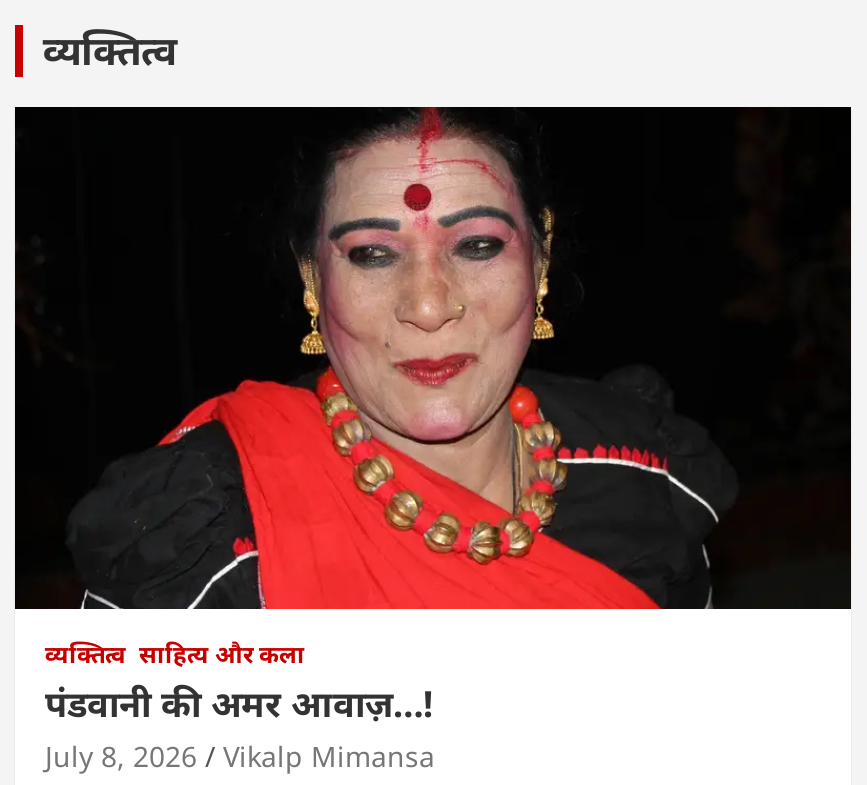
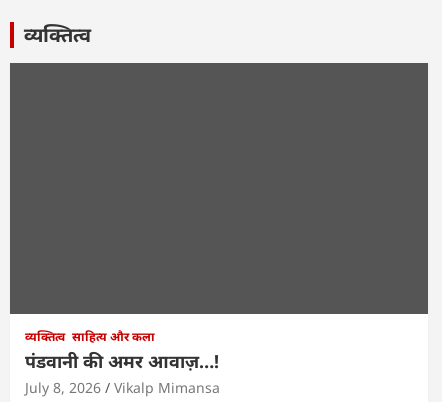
[17,106,849,612] [image] -> none

